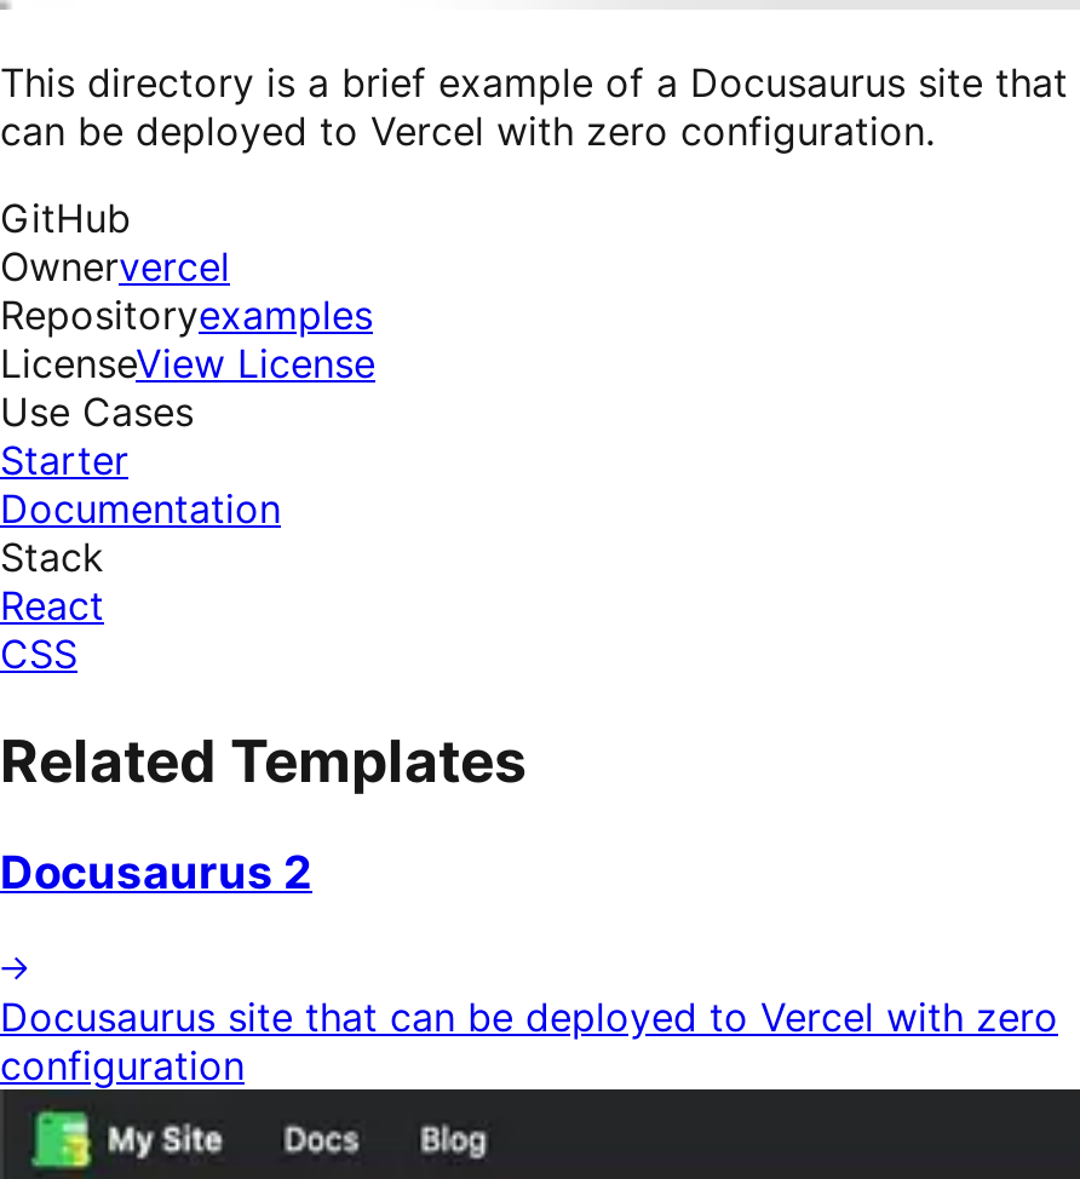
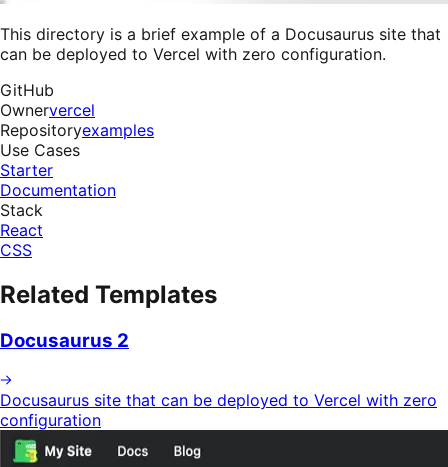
[0,339,375,387] LicenseView License -> none

